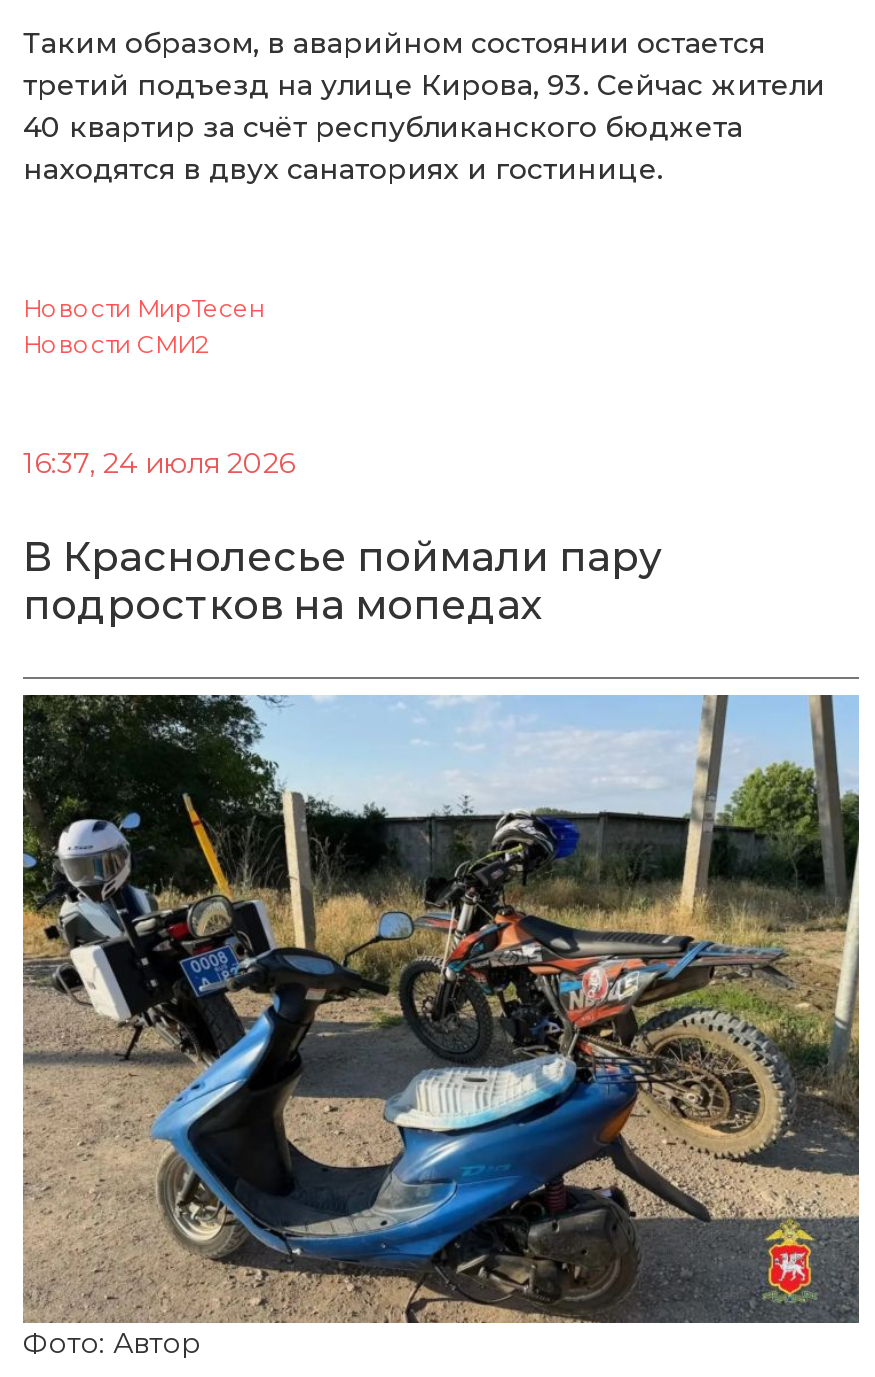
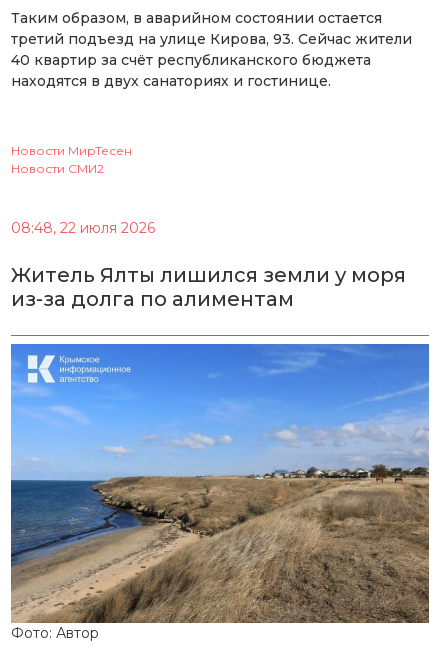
[23,446,295,482] 16:37, 24 июля 2026 -> [11,219,155,237] 08:48, 22 июля 2026
[23,534,661,630] В Краснолесье поймали пару | подростков на мопедах -> [11,263,406,311] Житель Ялты лишился земли у моря | из-за долга по алиментам
[21,693,861,1323] [image] -> [10,343,430,624] [image]

